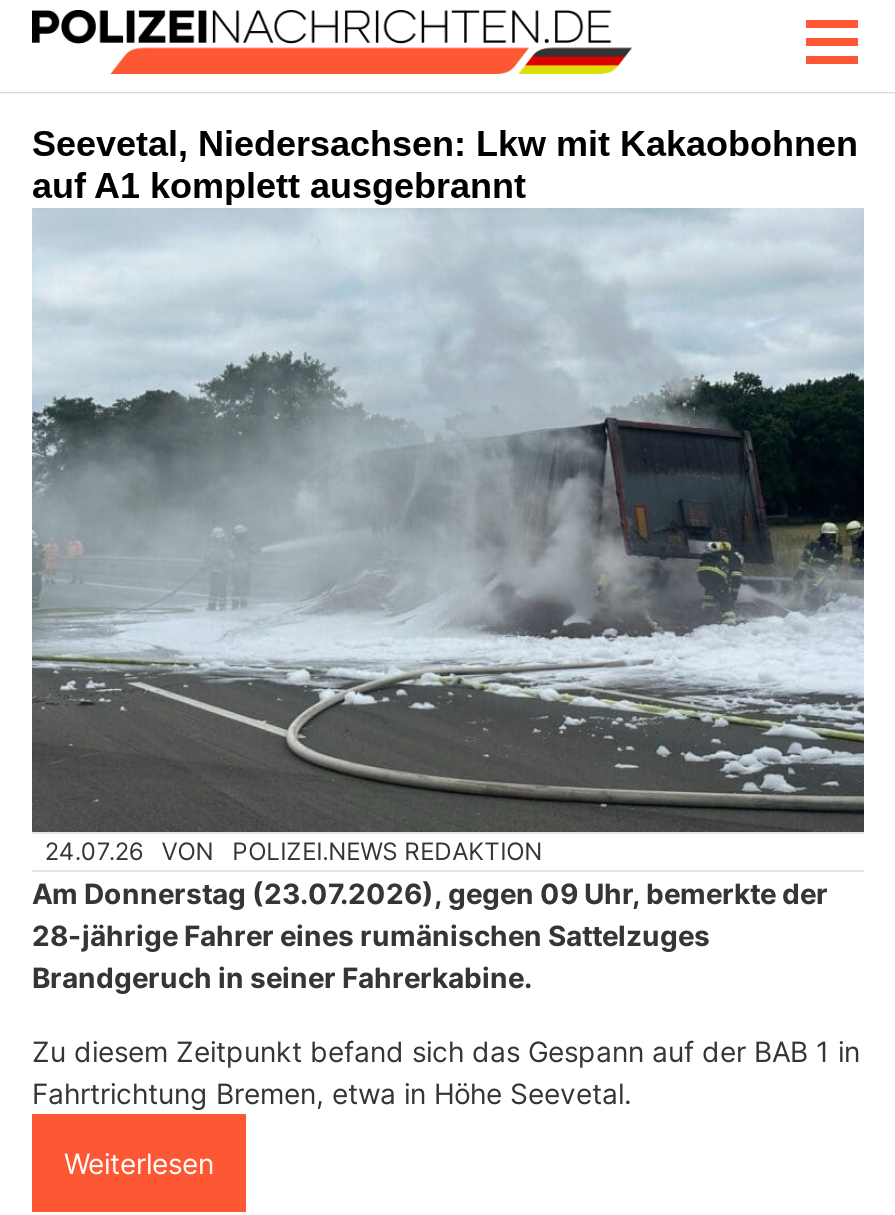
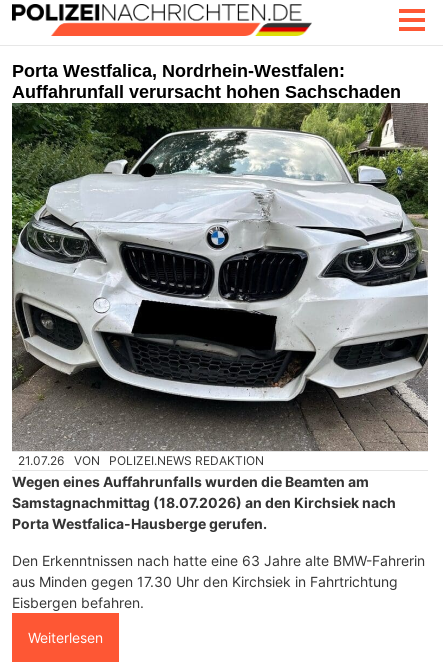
[32,124,858,206] Seevetal, Niedersachsen: Lkw mit Kakaobohnen | auf A1 komplett ausgebrannt -> [12,61,401,102] Porta Westfalica, Nordrhein-Westfalen: | Auffahrunfall verursacht hohen Sachschaden
[32,210,864,866] [image] | 24.07.26 VON POLIZEI.NEWS REDAKTION -> [11,125,429,468] [image] | 21.07.26 VON POLIZEI.NEWS REDAKTION
[32,877,828,995] Am Donnerstag (23.07.2026), gegen 09 Uhr, bemerkte der | 28-jährige Fahrer eines rumänischen Sattelzuges | Brandgeruch in seiner Fahrerkabine. -> [12,473,396,532] Wegen eines Auffahrunfalls wurden die Beamten am | Samstagnachmittag (18.07.2026) an den Kirchsiek nach | Porta Westfalica-Hausberge gerufen.
[32,1035,860,1111] Zu diesem Zeitpunkt befand sich das Gespann auf der BAB 1 in | Fahrtrichtung Bremen, etwa in Höhe Seevetal. -> [12,552,425,611] Den Erkenntnissen nach hatte eine 63 Jahre alte BMW-Fahrerin | aus Minden gegen 17.30 Uhr den Kirchsiek in Fahrtrichtung | Eisbergen befahren.

